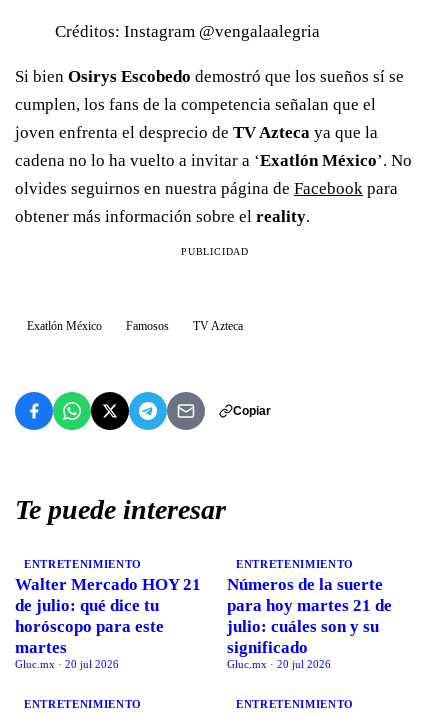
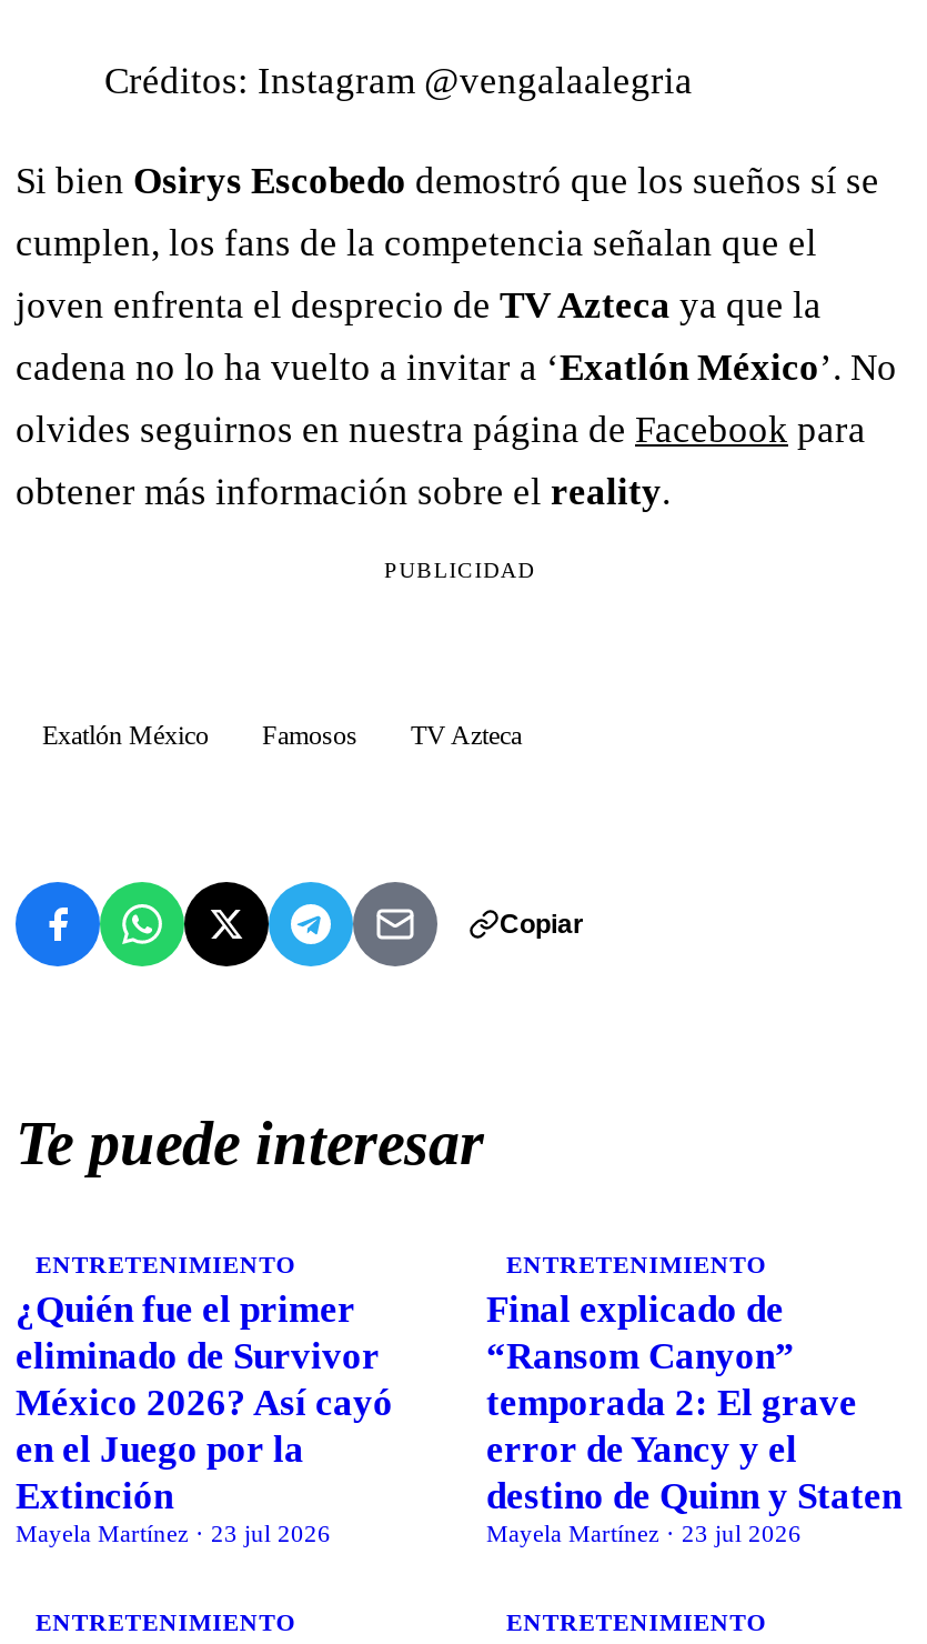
[15,575,201,670] Walter Mercado HOY 21 | de julio: qué dice tu | horóscopo para este | martes | Gluc.mx · 20 jul 2026 -> [16,1289,393,1546] ¿Quién fue el primer | eliminado de Survivor | México 2026? Así cayó | en el Juego por la | Extinción | Mayela Martínez · 23 jul 2026
[227,575,392,670] Números de la suerte | para hoy martes 21 de | julio: cuáles son y su | significado | Gluc.mx · 20 jul 2026 -> [486,1289,901,1546] Final explicado de | “Ransom Canyon” | temporada 2: El grave | error de Yancy y el | destino de Quinn y Staten | Mayela Martínez · 23 jul 2026

